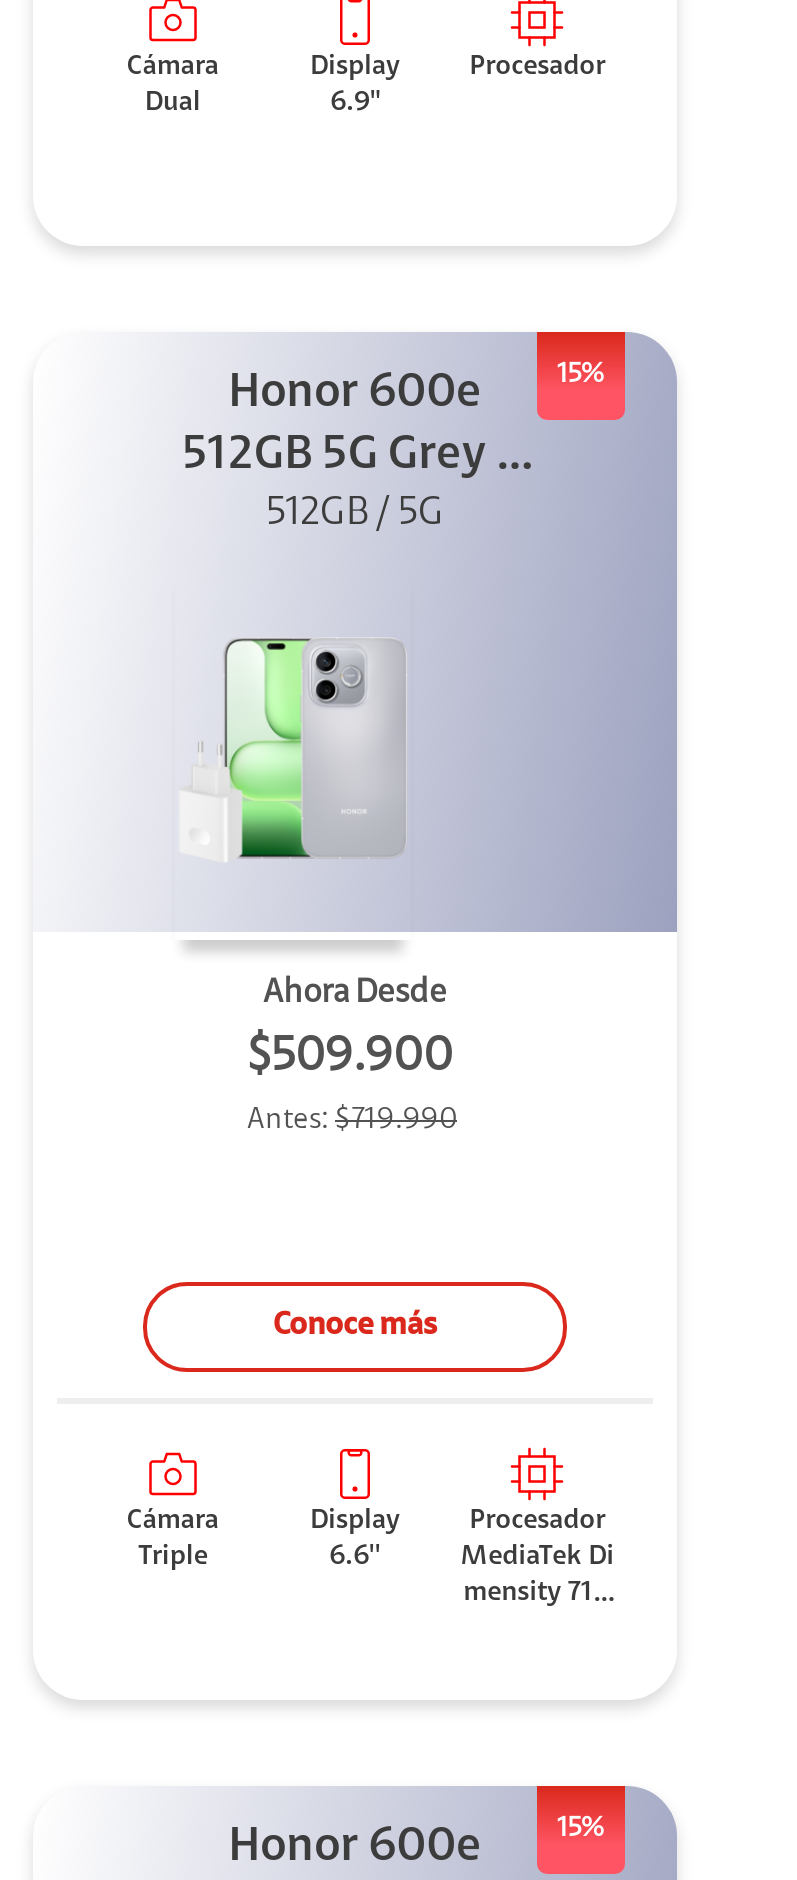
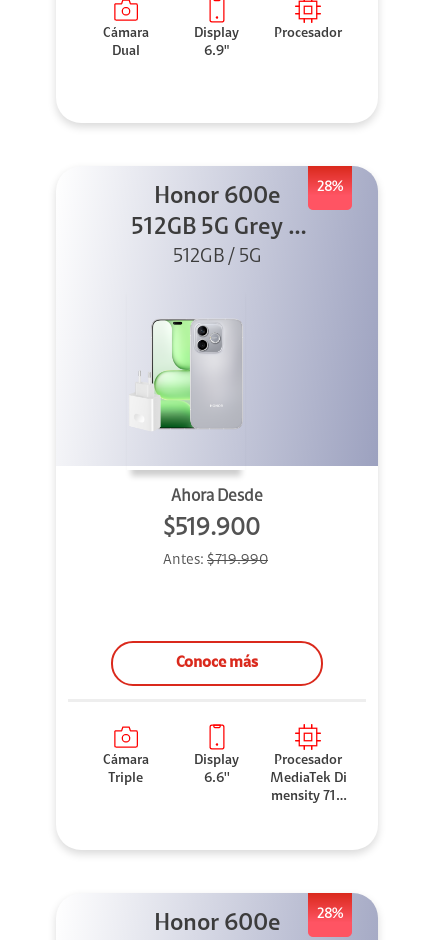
[557,362,603,390] 15% -> [317,181,343,195] 28%
[247,1034,453,1082] $509.900 -> [163,517,260,541] $519.900
[557,1816,603,1844] 15% -> [317,908,343,922] 28%

